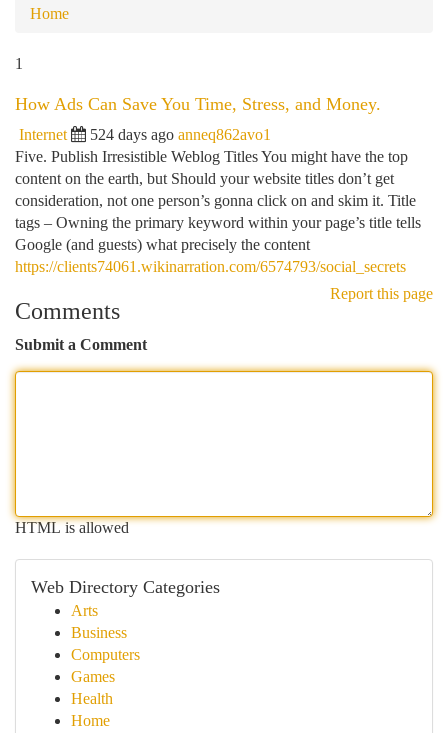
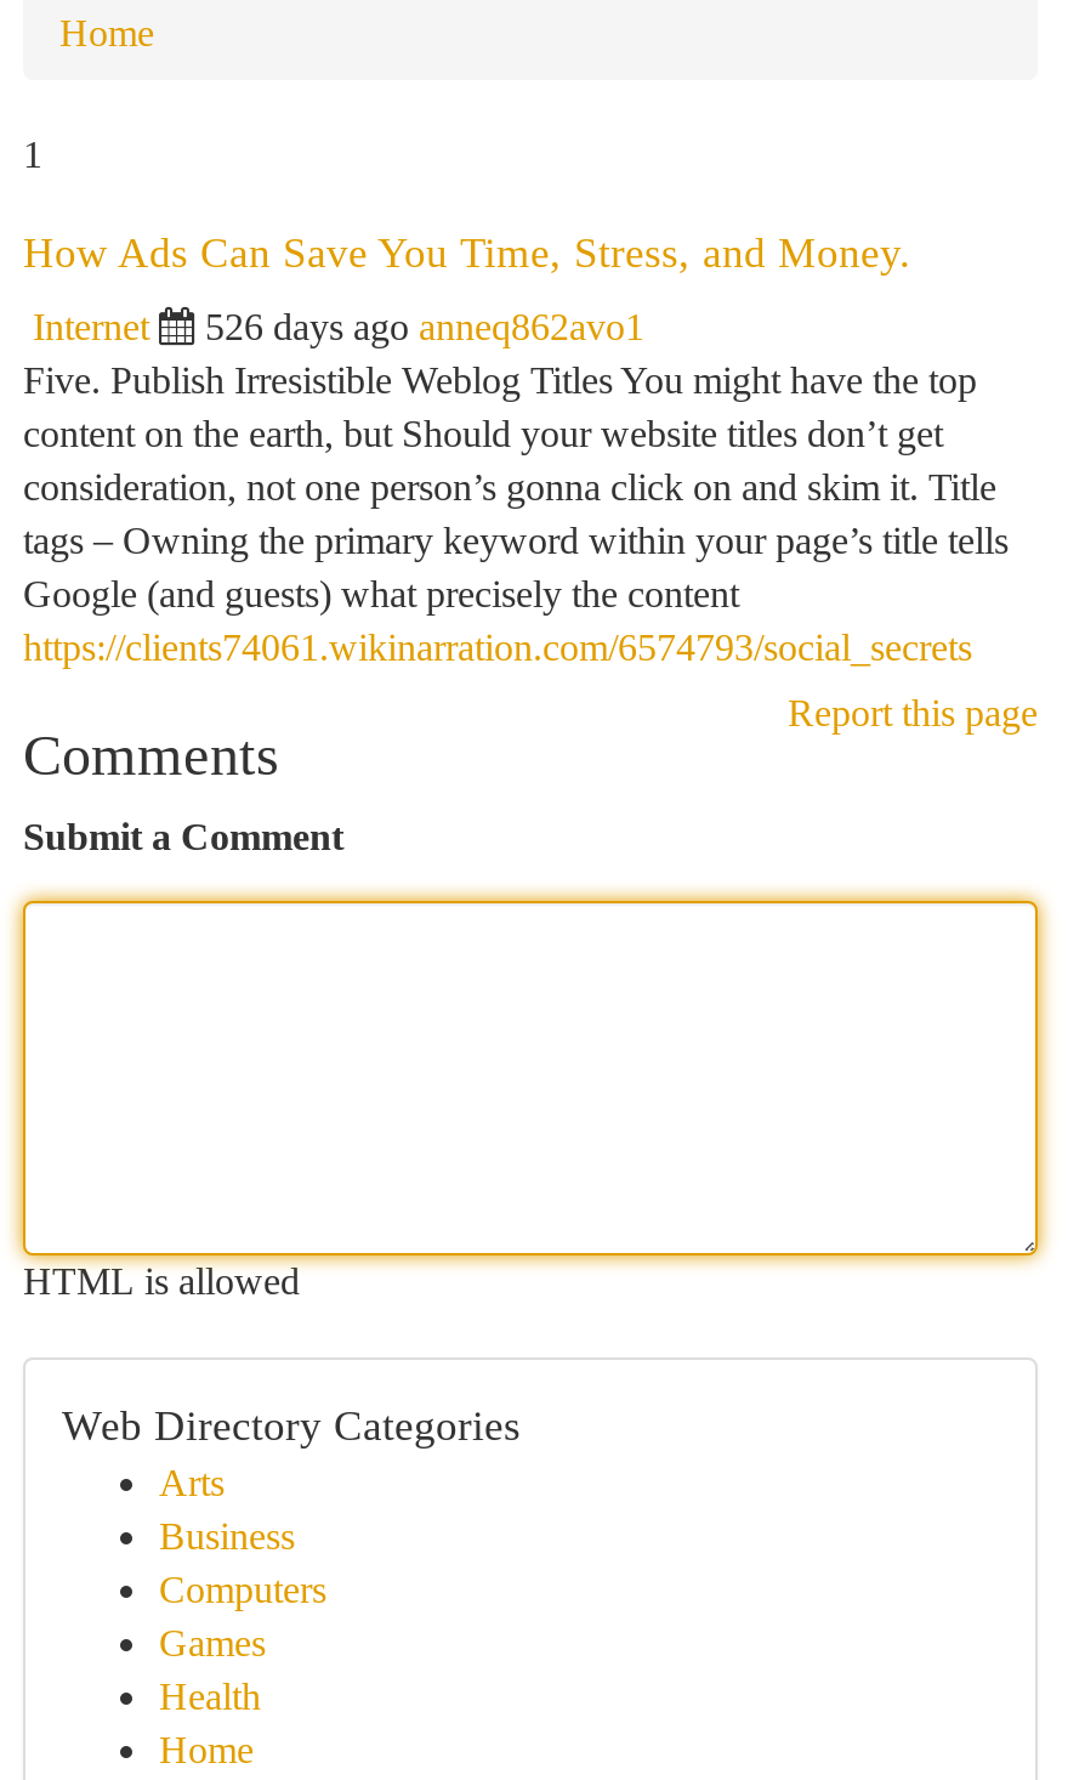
[90,126,271,143] 524 days ago anneq862avo1 -> [205,306,644,347] 526 days ago anneq862avo1

